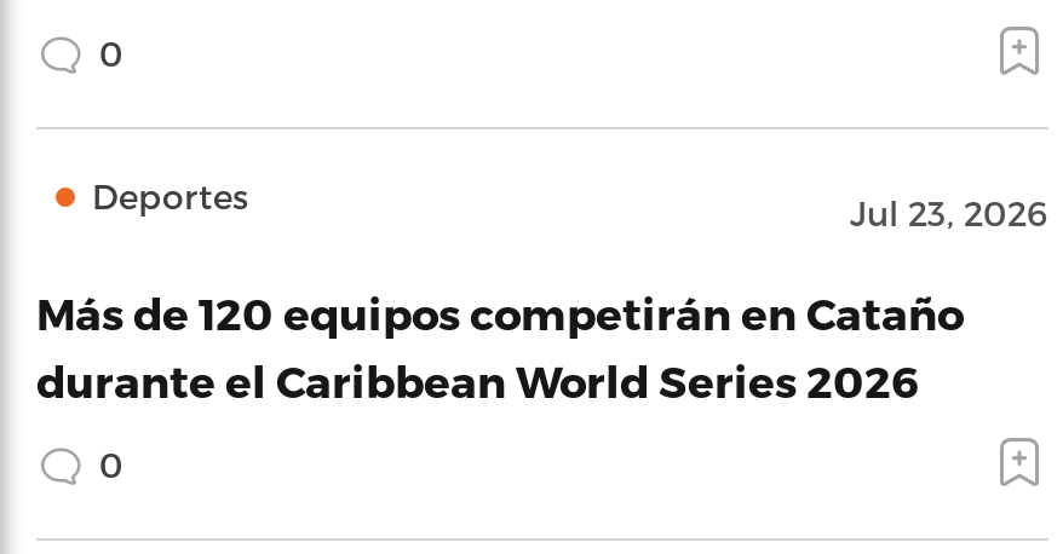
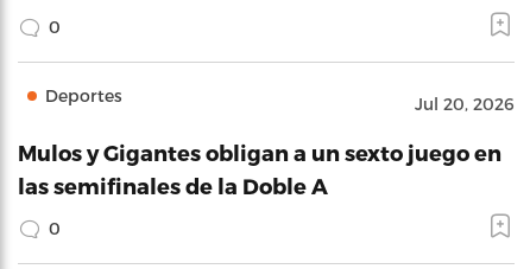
[850,191,1048,232] Jul 23, 2026 -> [415,94,515,114] Jul 20, 2026
[36,285,964,404] Más de 120 equipos competirán en Cataño | durante el Caribbean World Series 2026 -> [18,140,501,198] Mulos y Gigantes obligan a un sexto juego en | las semifinales de la Doble A

